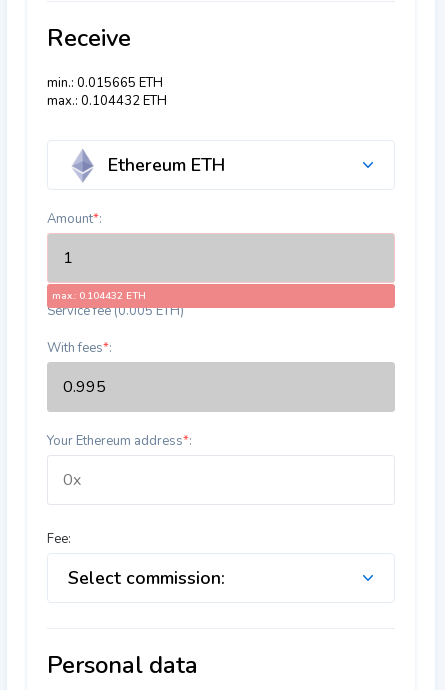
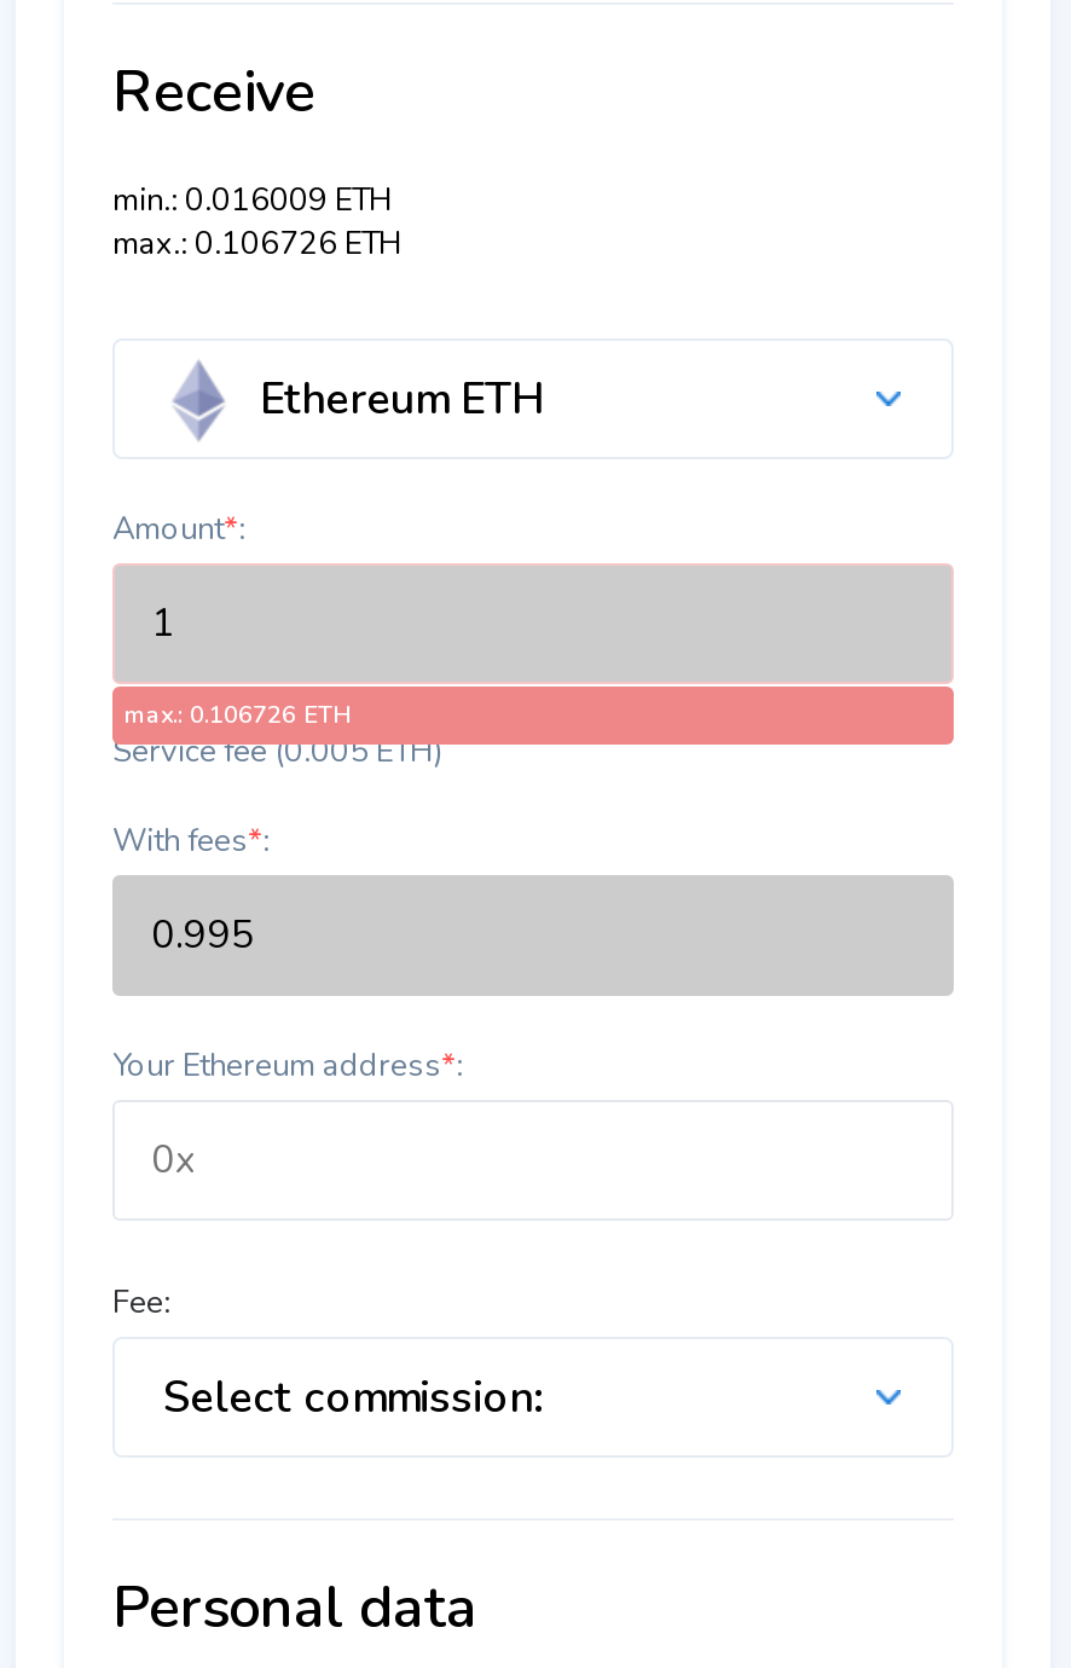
[47,74,163,92] min.: 0.015665 ETH -> [112,179,393,222] min.: 0.016009 ETH
[47,92,167,110] max.: 0.104432 ETH -> [112,222,403,266] max.: 0.106726 ETH
[52,289,146,303] max.: 0.104432 ETH -> [125,699,352,732] max.: 0.106726 ETH

